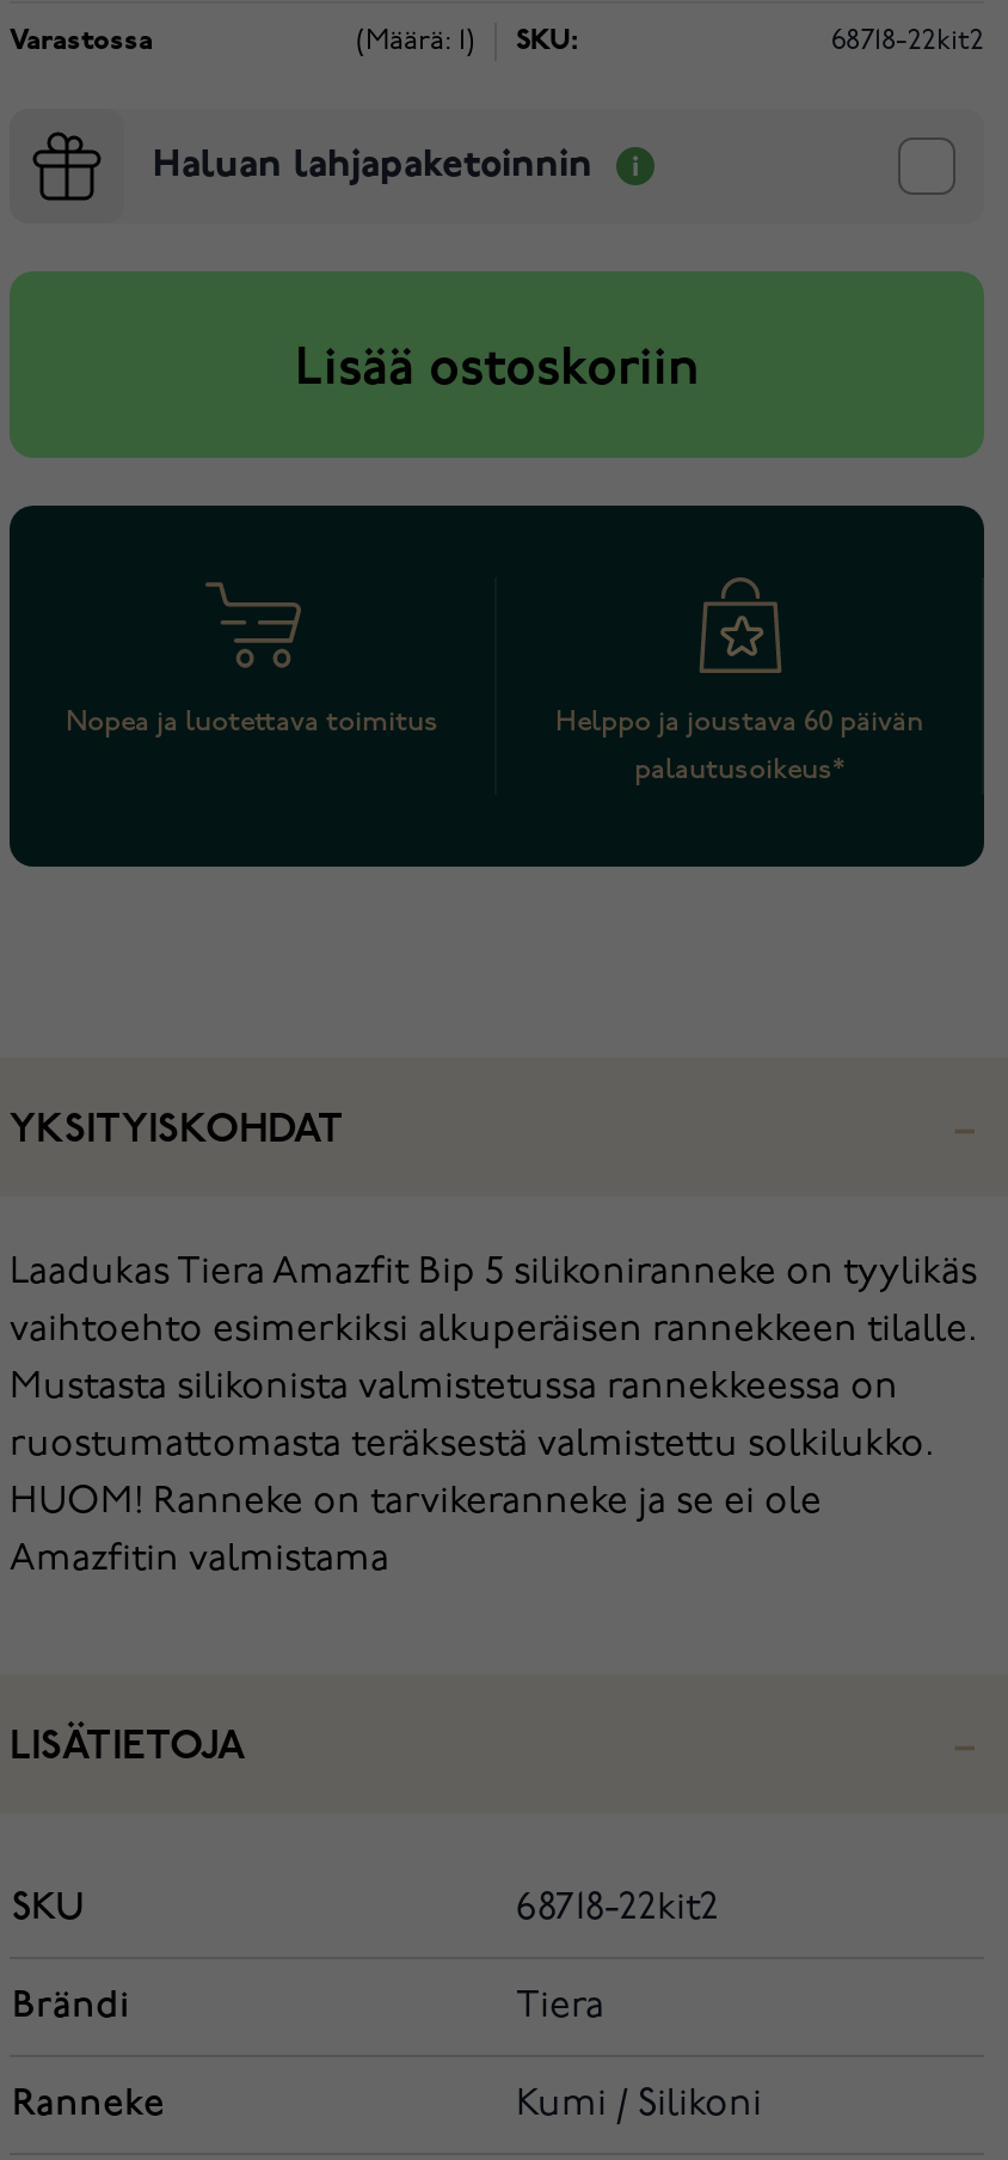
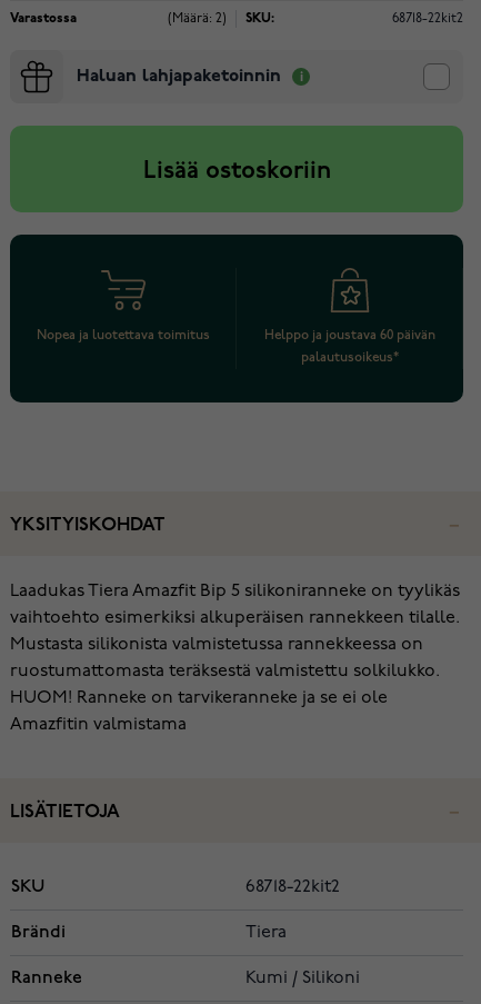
[356,26,578,55] (Määrä: 1) SKU: -> [168,12,274,26] (Määrä: 2) SKU:

